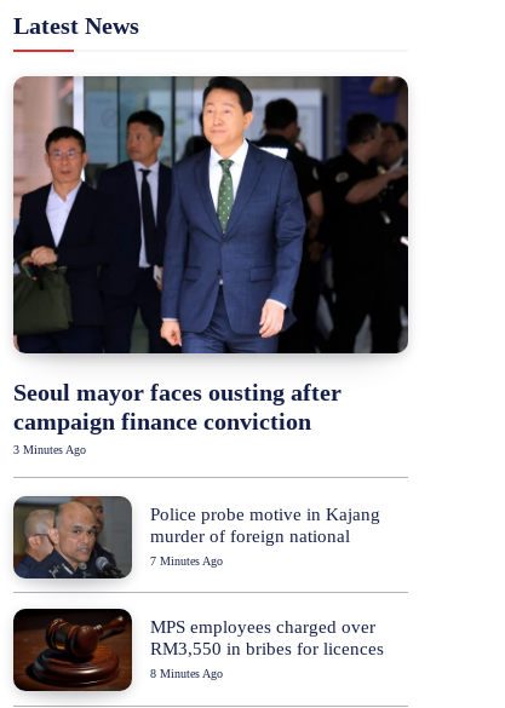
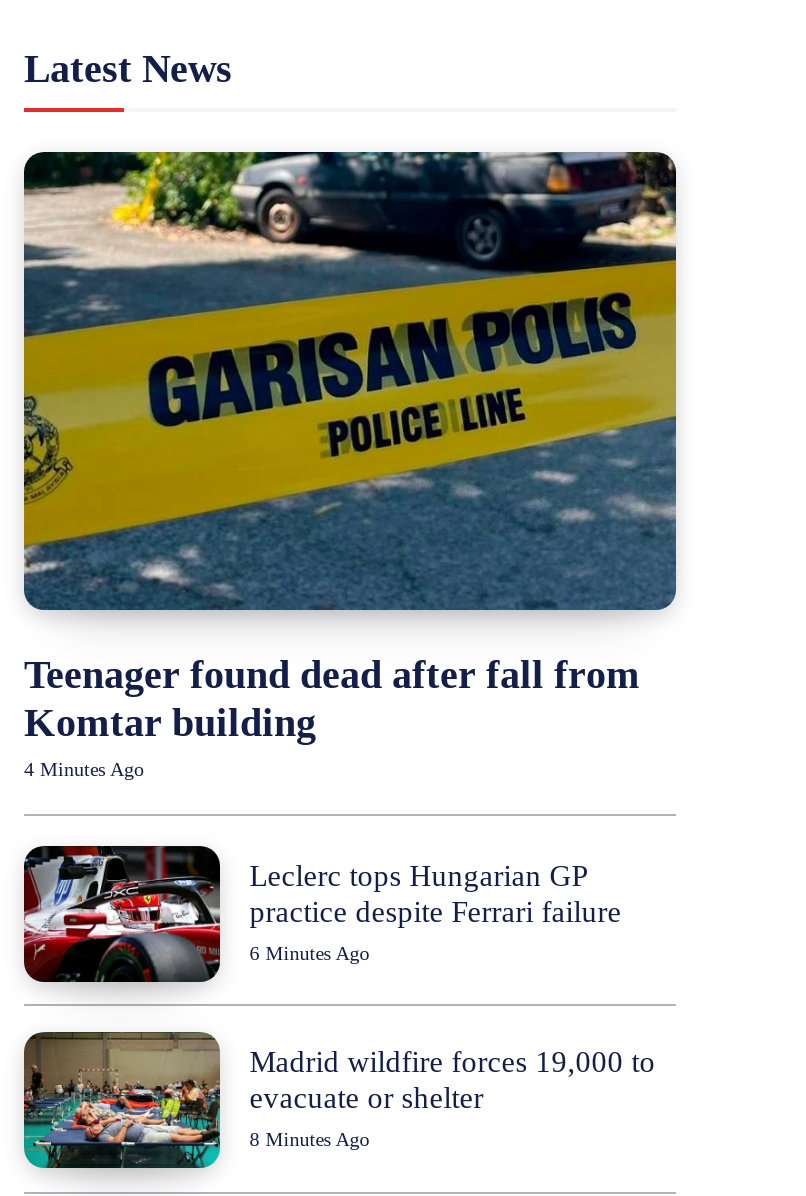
[12,75,409,456] [image] | Seoul mayor faces ousting after | campaign finance conviction | 3 Minutes Ago -> [22,150,678,779] [image] | Teenager found dead after fall from | Komtar building | 4 Minutes Ago
[13,495,380,579] [image] | Police probe motive in Kajang | murder of foreign national | 7 Minutes Ago -> [24,844,622,982] [image] | Leclerc tops Hungarian GP | practice despite Ferrari failure | 6 Minutes Ago
[12,609,384,691] [image] | MPS employees charged over | RM3,550 in bribes for licences -> [22,1032,656,1168] [image] | Madrid wildfire forces 19,000 to | evacuate or shelter

